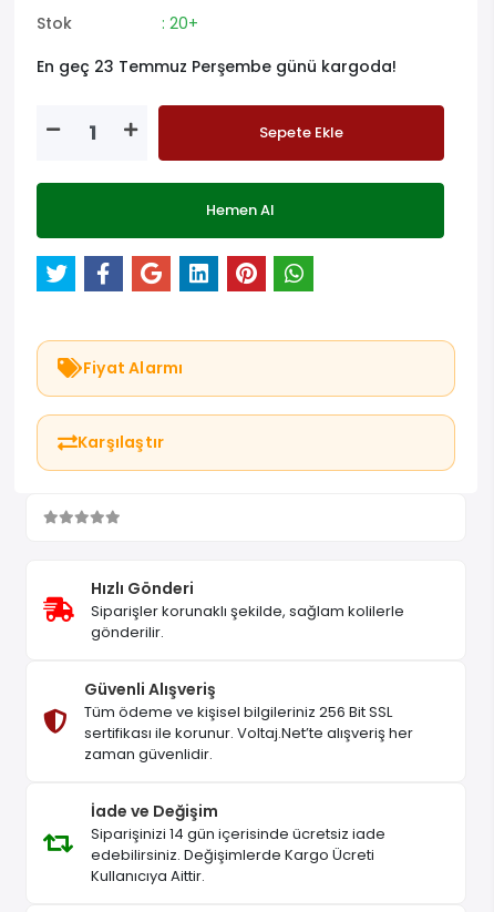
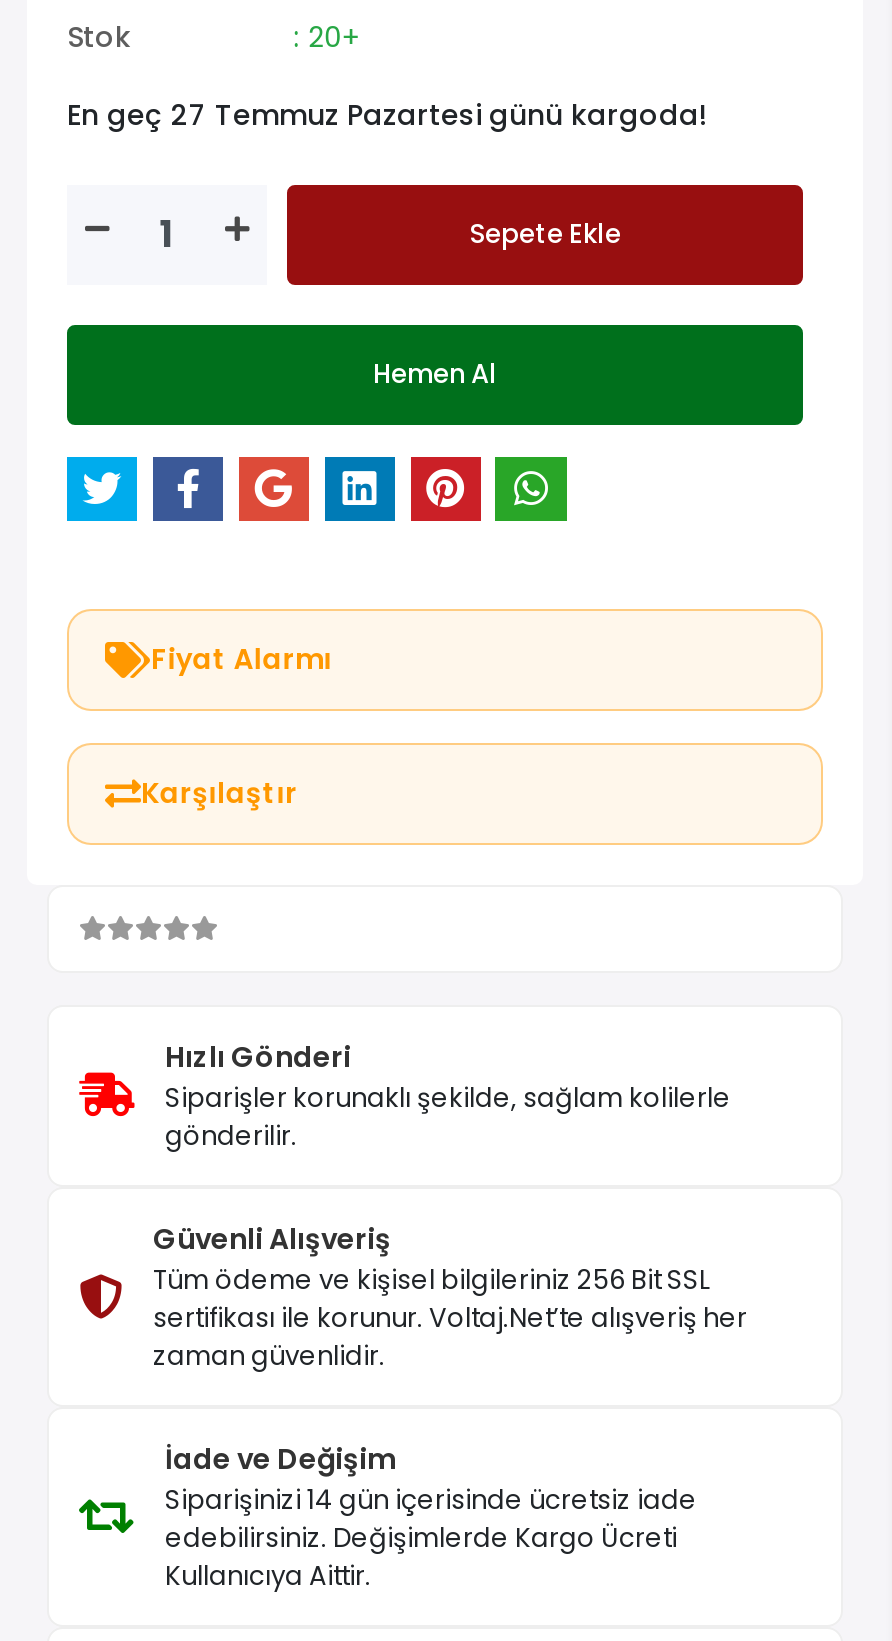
[37,55,397,77] En geç 23 Temmuz Perşembe günü kargoda! -> [67,94,707,134] En geç 27 Temmuz Pazartesi günü kargoda!

